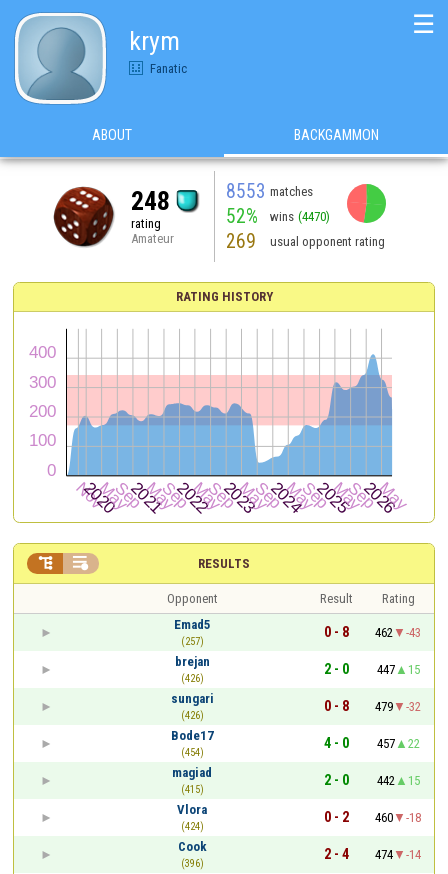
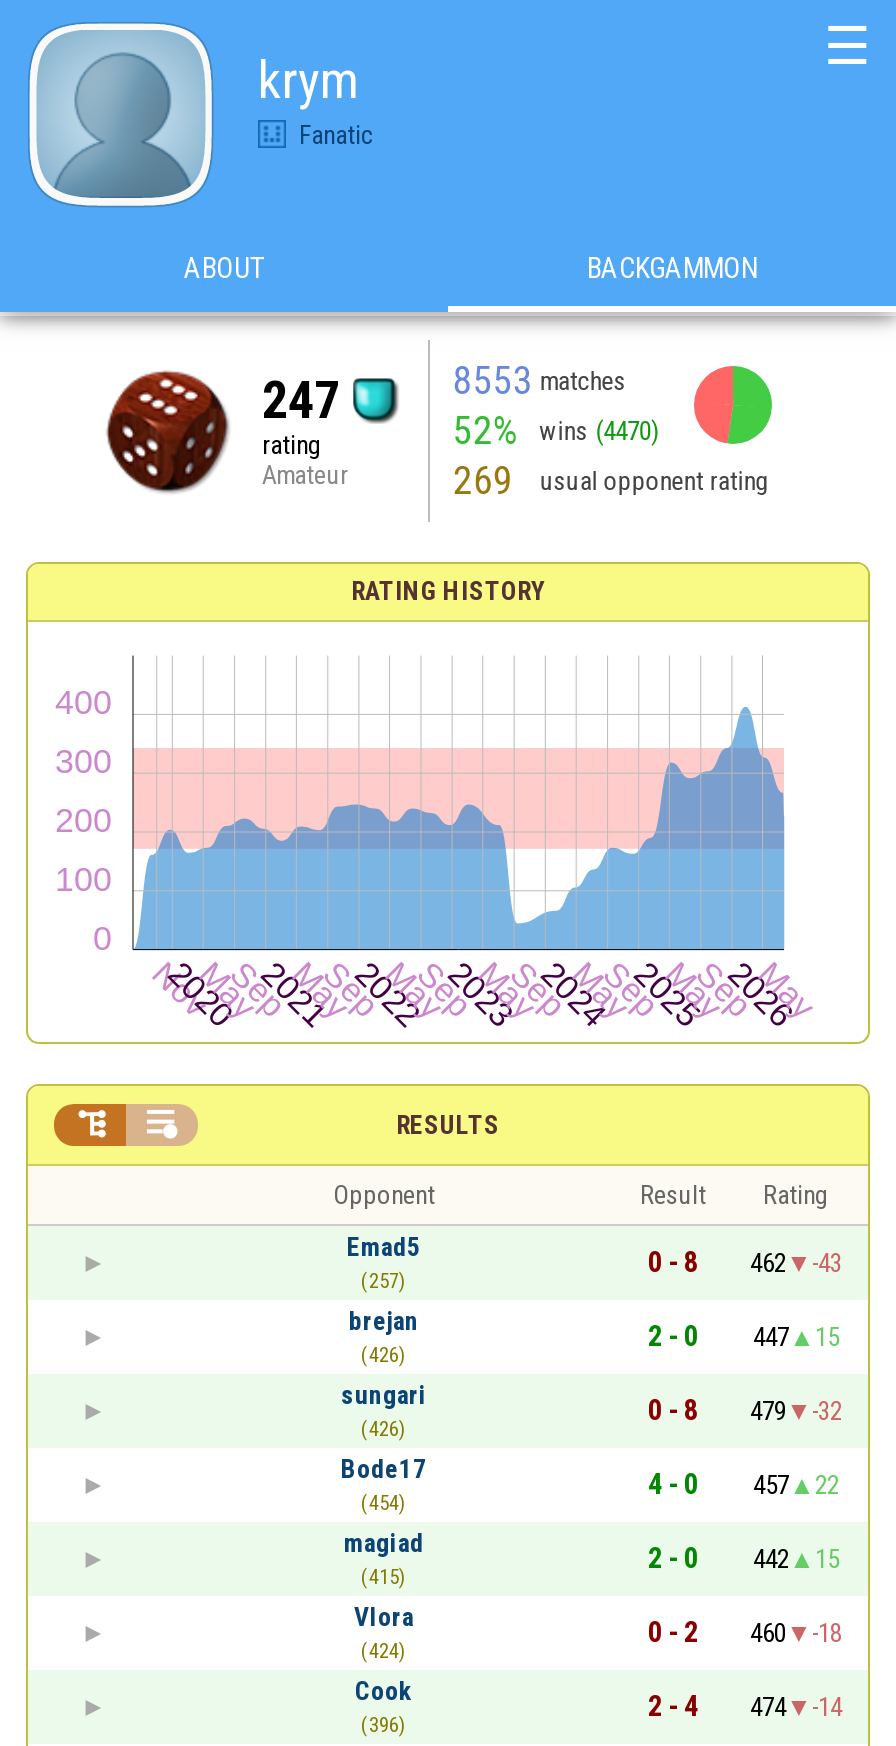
[131,185,170,215] 248 -> [262,369,340,429] 247

